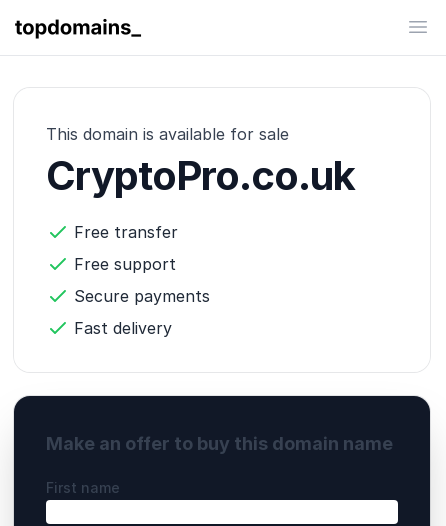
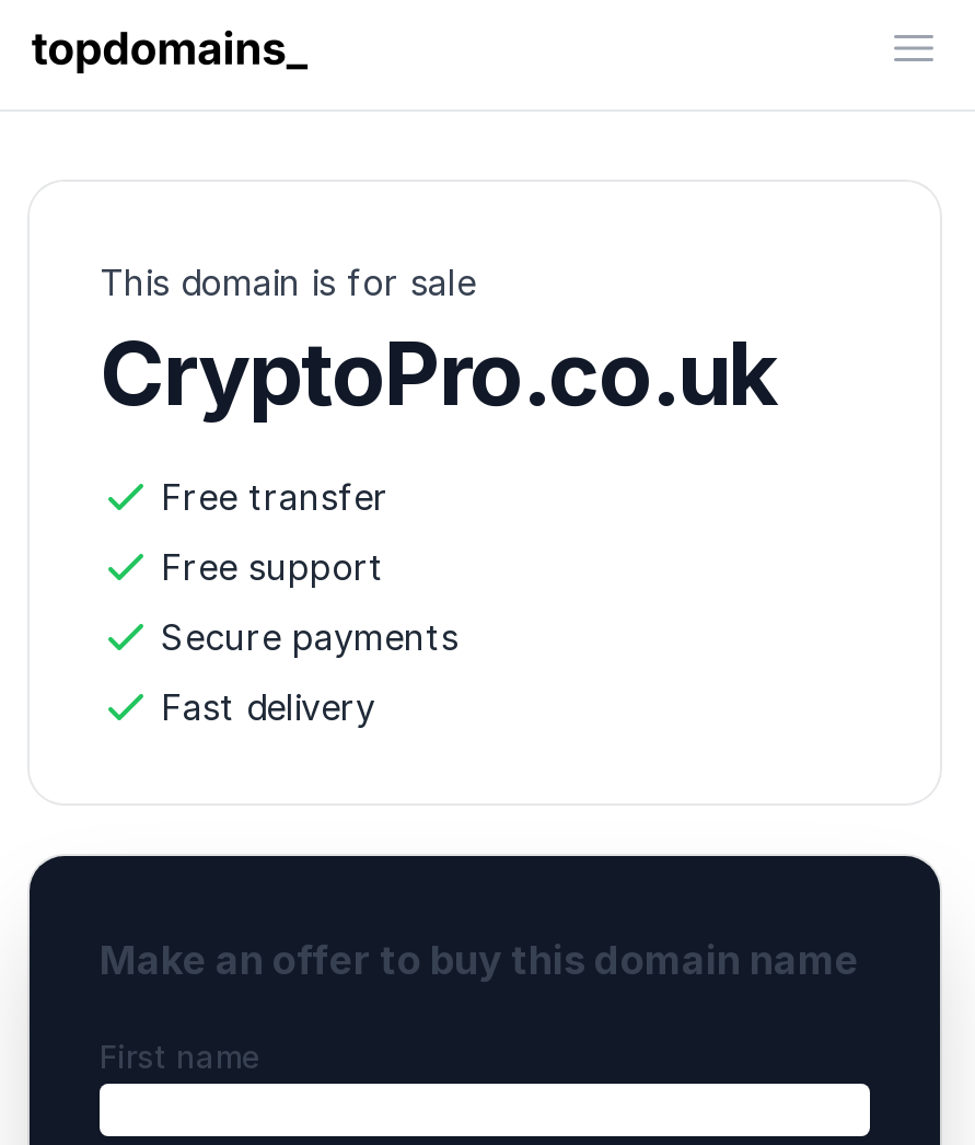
[46,124,289,144] This domain is available for sale -> [100,261,476,304] This domain is for sale

